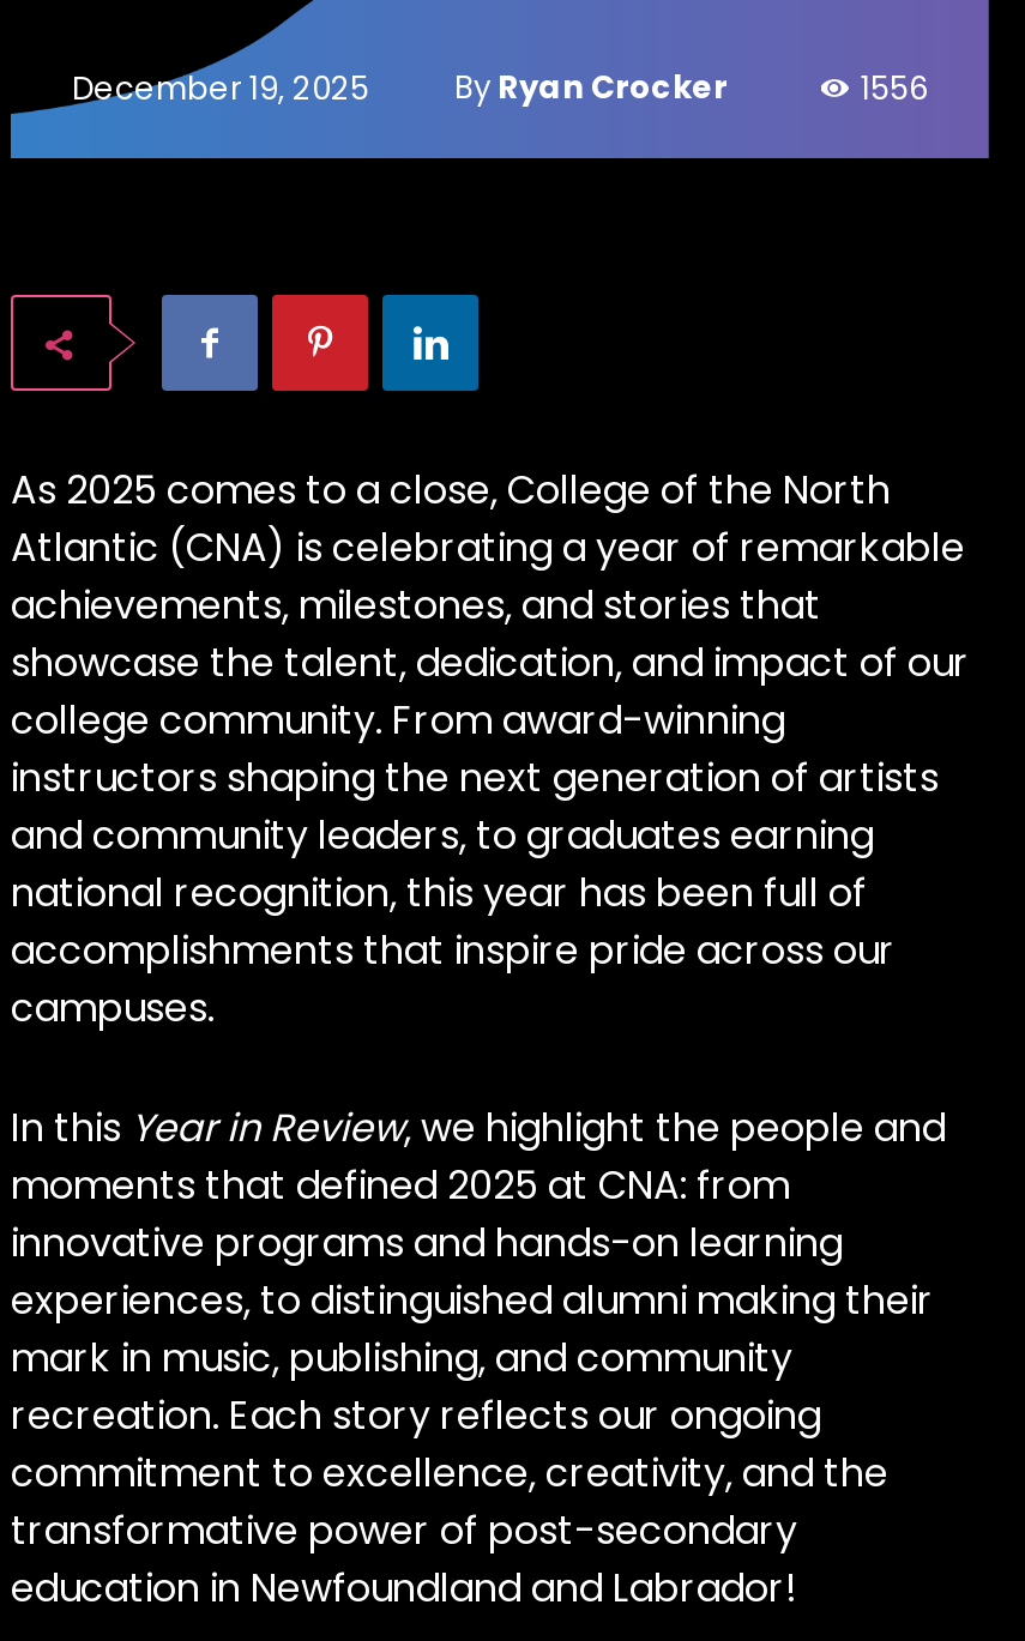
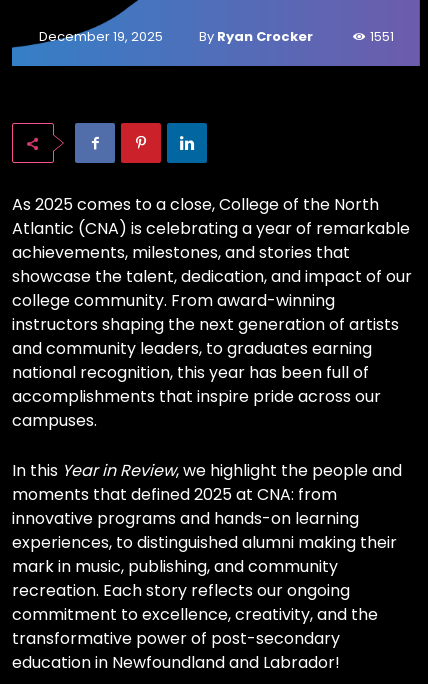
[861,66,928,111] 1556 -> [369,27,393,46] 1551

